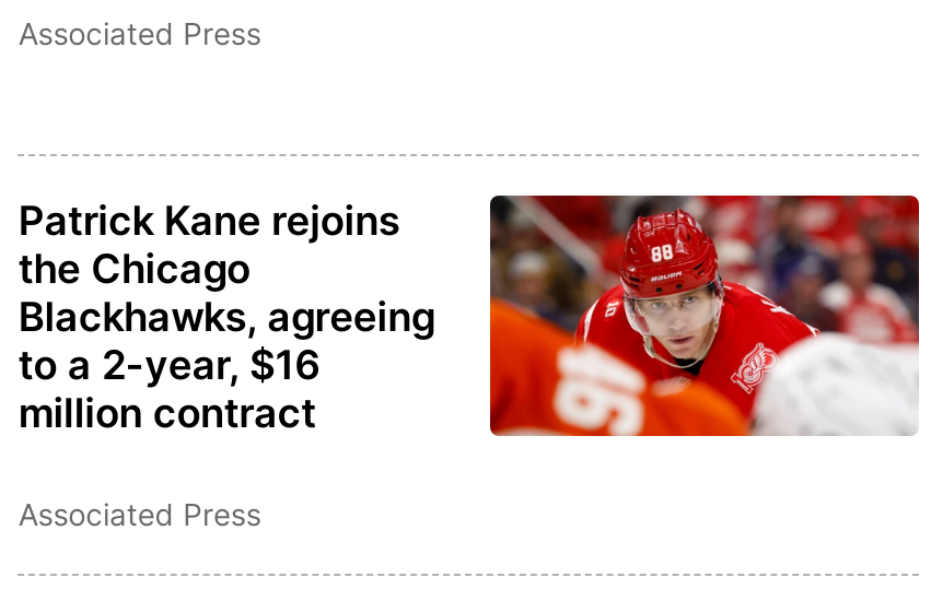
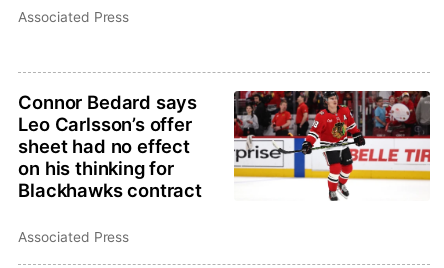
[18,193,921,438] [image] | Patrick Kane rejoins | the Chicago | Blackhawks, agreeing | to a 2-year, $16 | million contract -> [18,90,431,202] [image] | Connor Bedard says | Leo Carlsson’s offer | sheet had no effect | on his thinking for | Blackhawks contract

